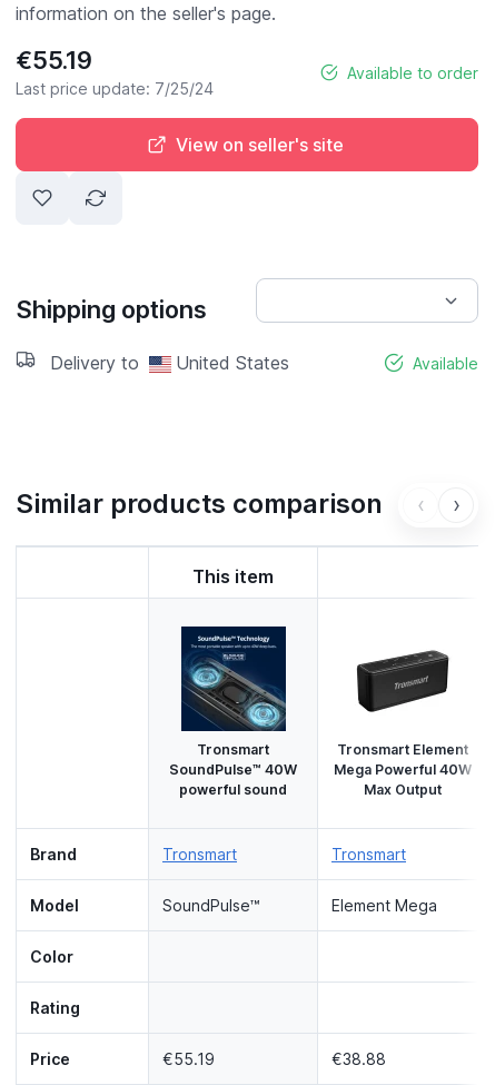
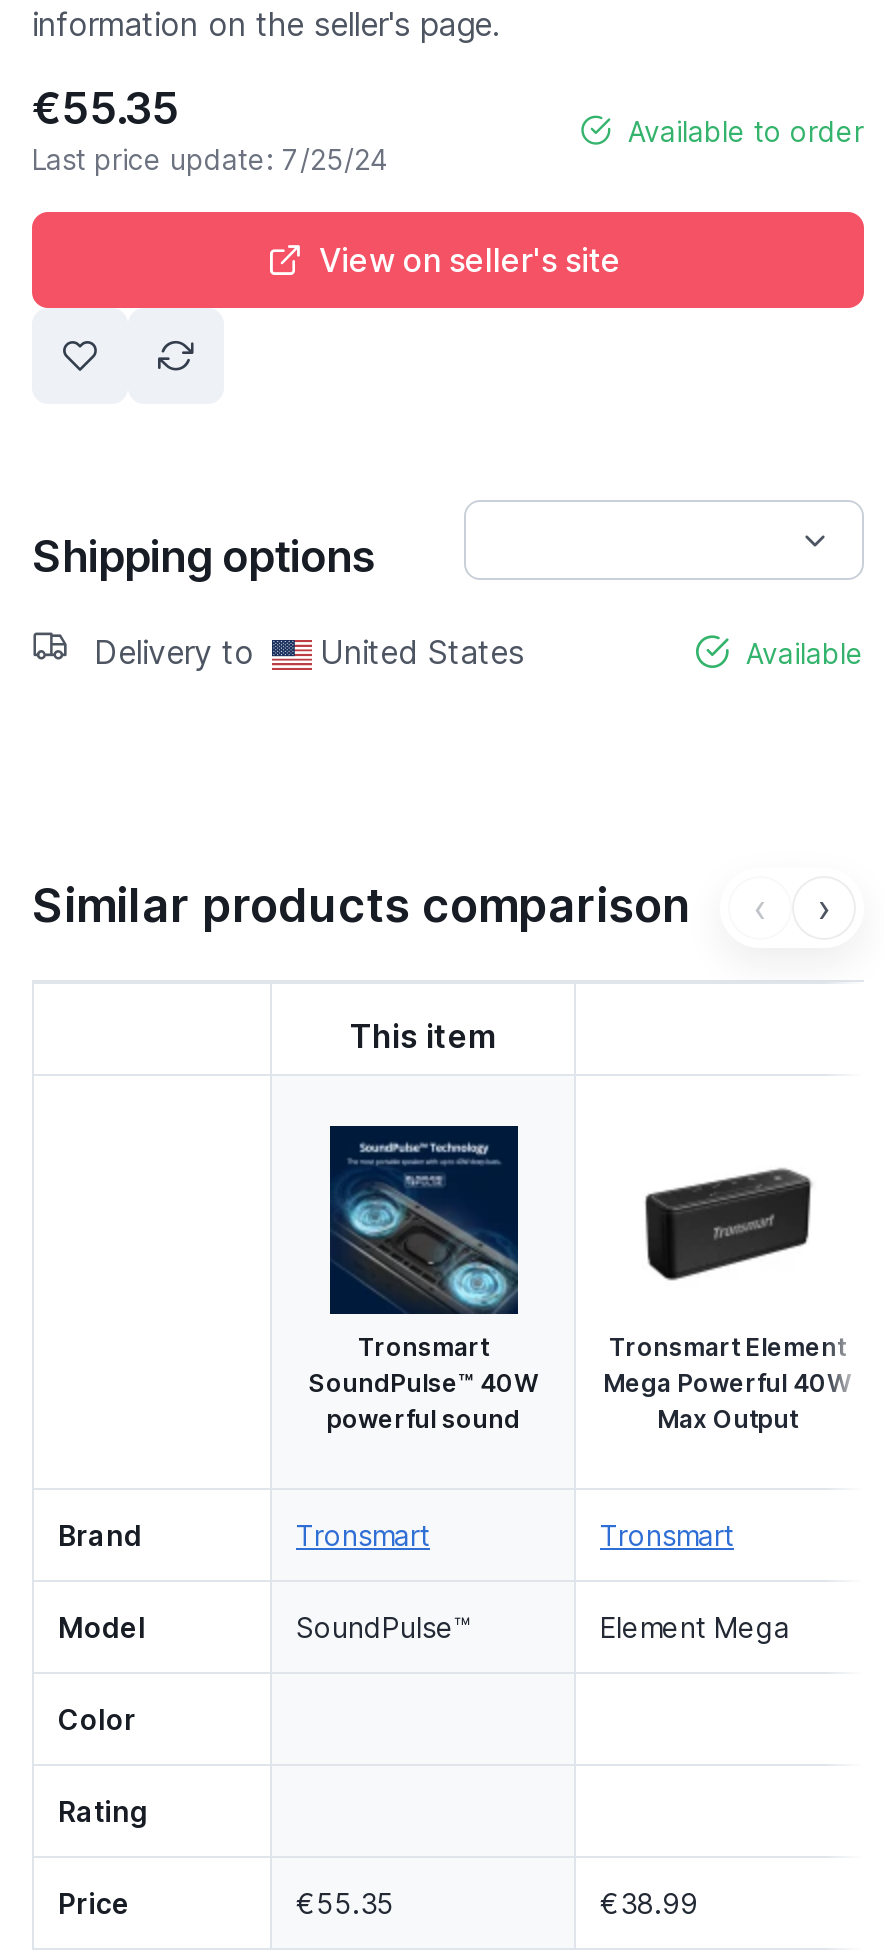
[16,46,92,75] €55.19 -> [32,83,180,135] €55.35
[162,1050,215,1069] €55.19 -> [296,1887,394,1921] €55.35
[331,1050,386,1069] €38.88 -> [600,1887,698,1921] €38.99

